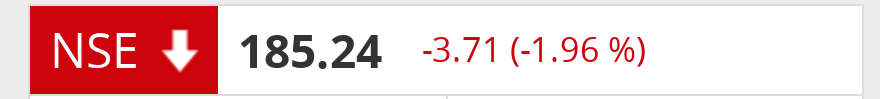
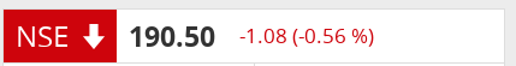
[238,18,382,82] 185.24 -> [129,17,215,55] 190.50
[422,26,646,72] -3.71 (-1.96 %) -> [239,22,374,49] -1.08 (-0.56 %)

